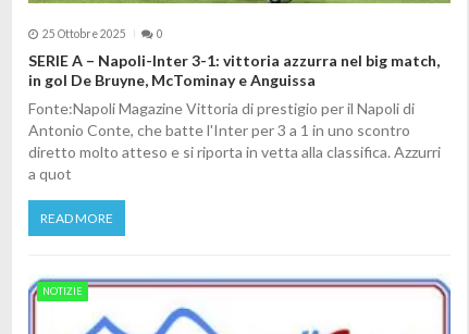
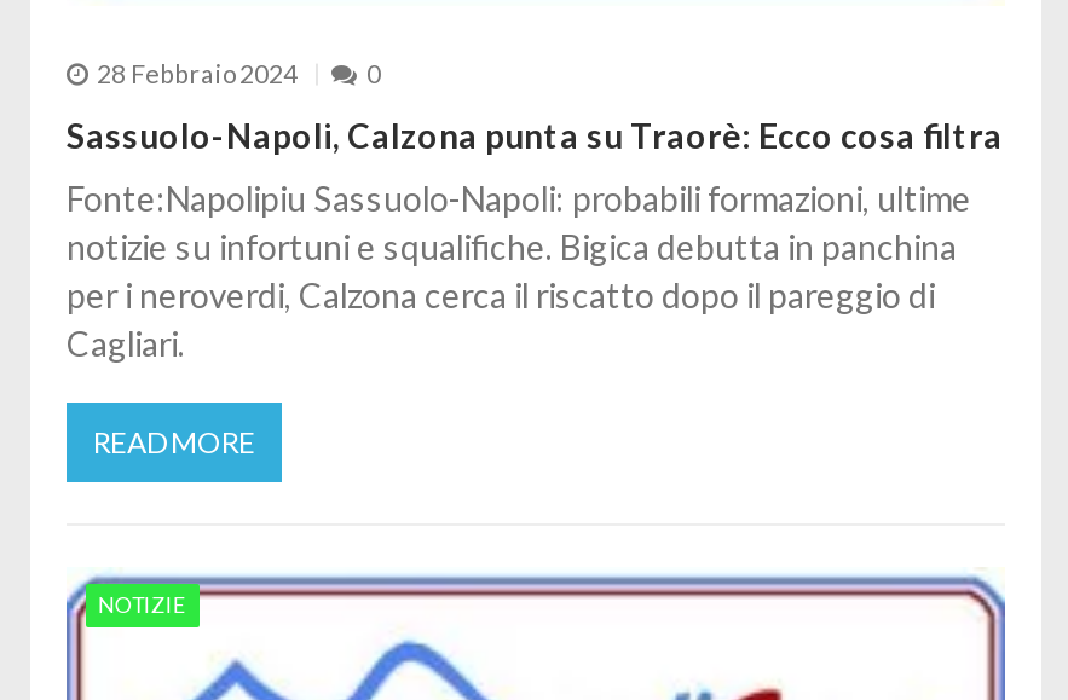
[42,27,126,40] 25 Ottobre 2025 -> [97,60,298,89] 28 Febbraio 2024
[28,51,440,90] SERIE A – Napoli-Inter 3-1: vittoria azzurra nel big match, | in gol De Bruyne, McTominay e Anguissa -> [67,114,1003,155] Sassuolo-Napoli, Calzona punta su Traorè: Ecco cosa filtra
[28,99,441,183] Fonte:Napoli Magazine Vittoria di prestigio per il Napoli di | Antonio Conte, che batte l'Inter per 3 a 1 in uno scontro | diretto molto atteso e si riporta in vetta alla classifica. Azzurri | a quot -> [67,177,971,363] Fonte:Napolipiu Sassuolo-Napoli: probabili formazioni, ultime | notizie su infortuni e squalifiche. Bigica debutta in panchina | per i neroverdi, Calzona cerca il riscatto dopo il pareggio di | Cagliari.

